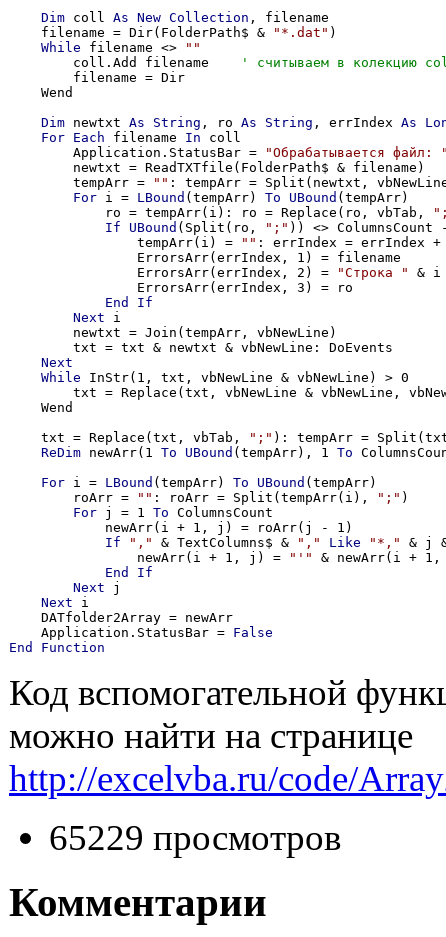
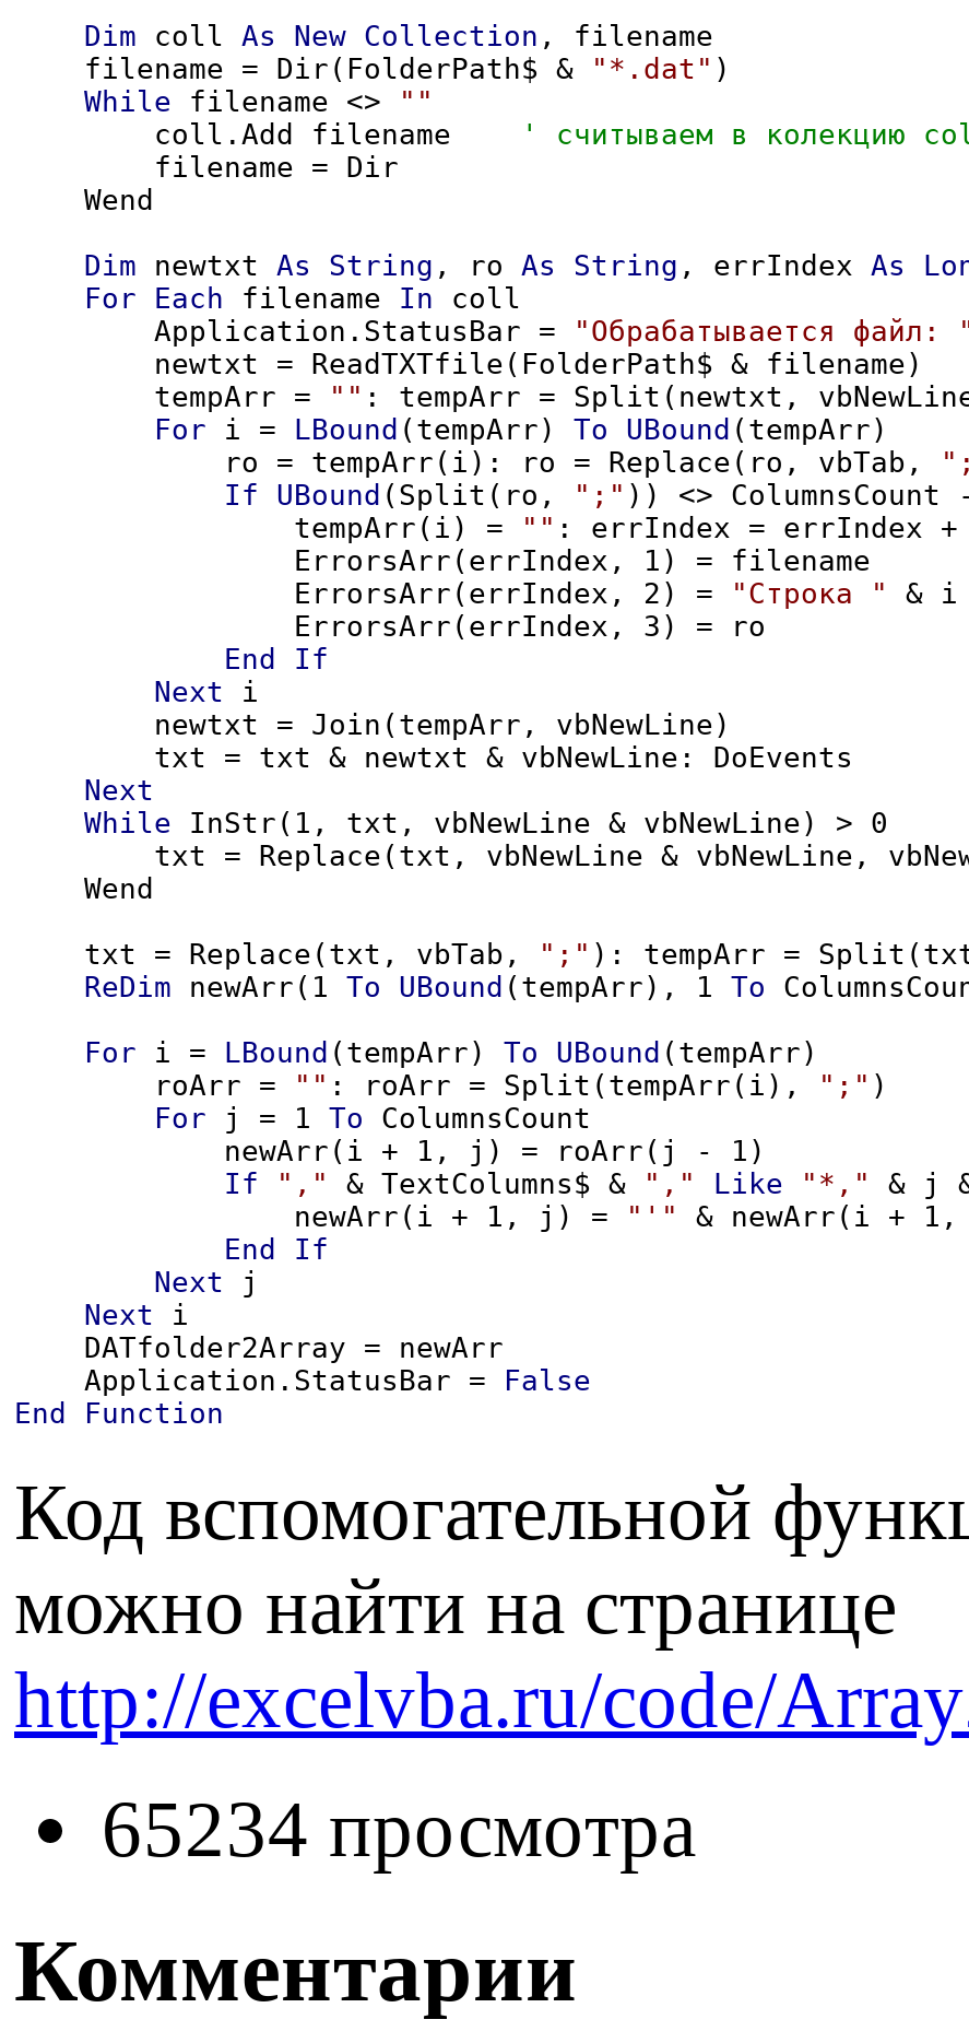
[49,817,341,858] 65229 просмотров -> [102,1784,696,1874] 65234 просмотра

